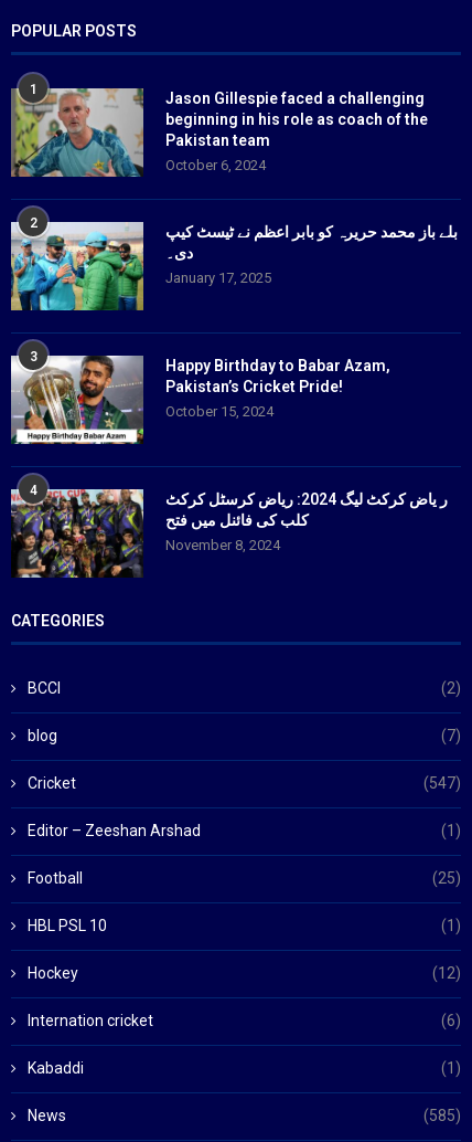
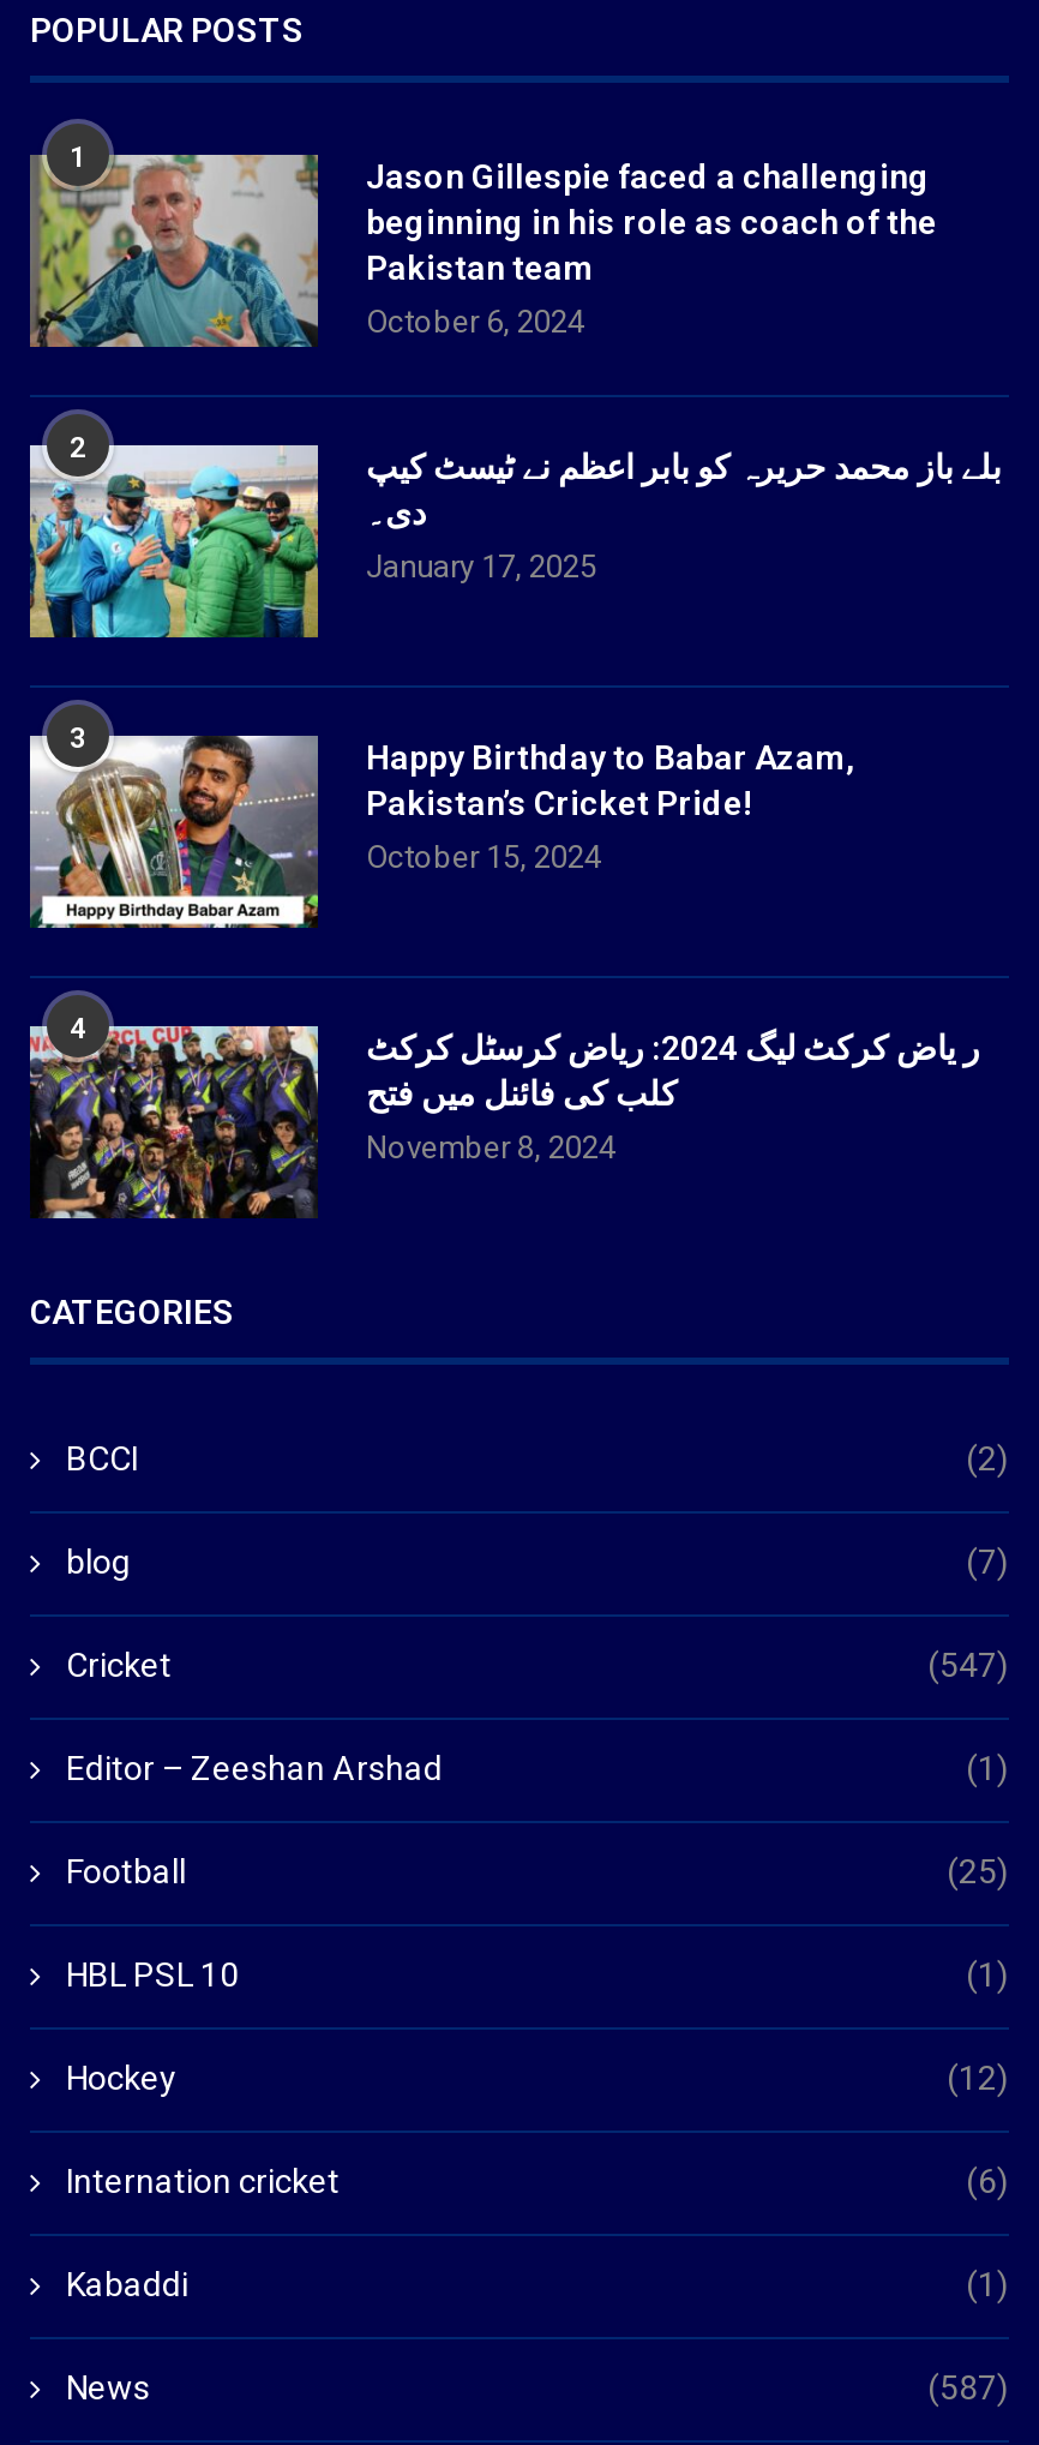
[423,1107,461,1124] (585) -> [927,2368,1009,2407] (587)

